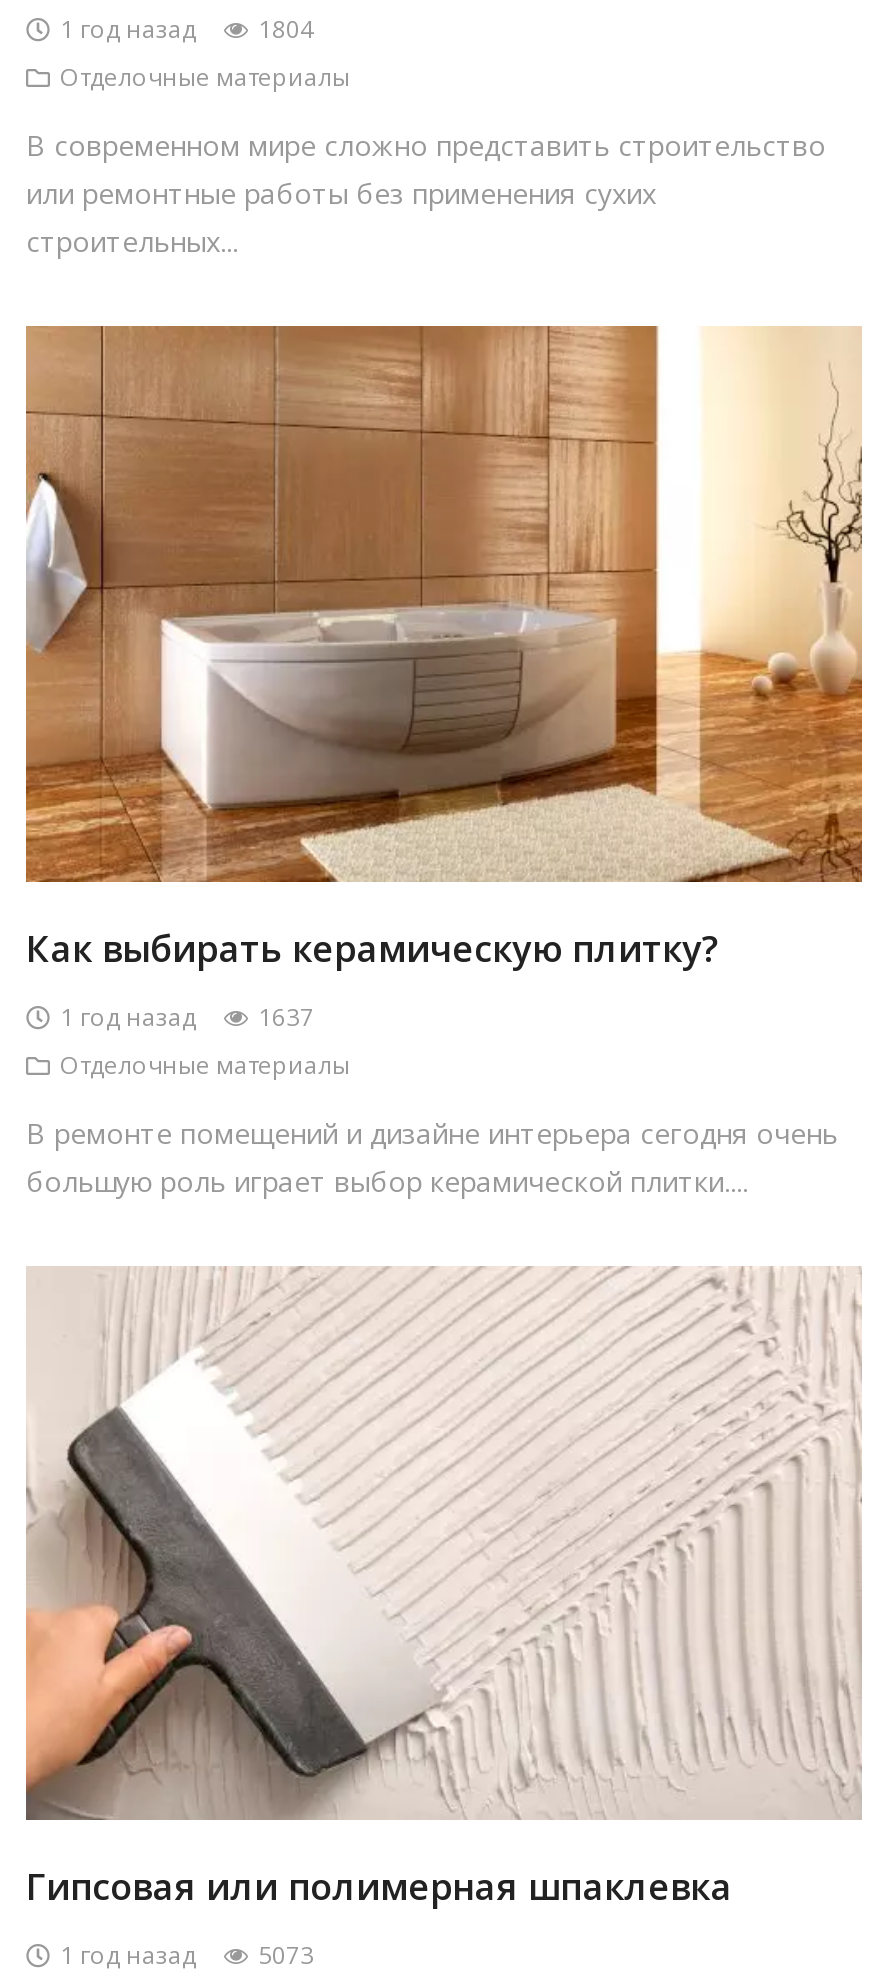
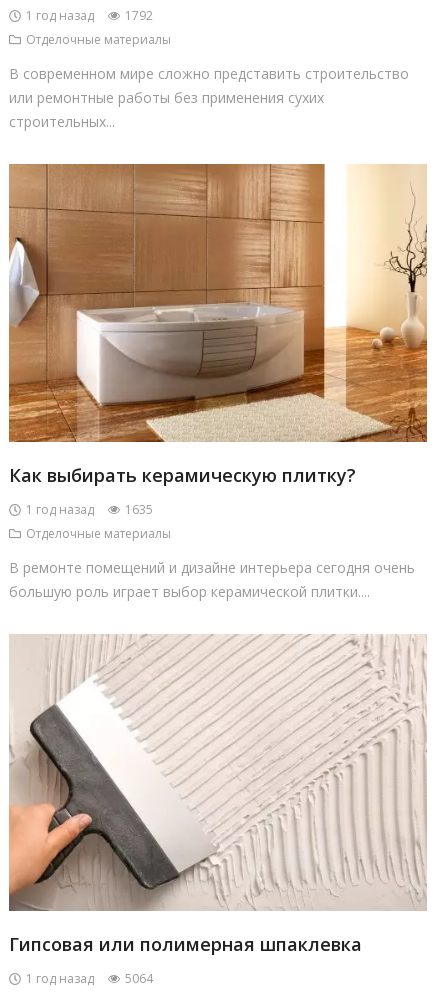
[60,12,314,46] 1 год назад 1804 -> [26,7,153,24] 1 год назад 1792
[60,999,314,1033] 1 год назад 1637 -> [26,501,153,518] 1 год назад 1635
[60,1939,314,1973] 1 год назад 5073 -> [26,970,153,987] 1 год назад 5064

